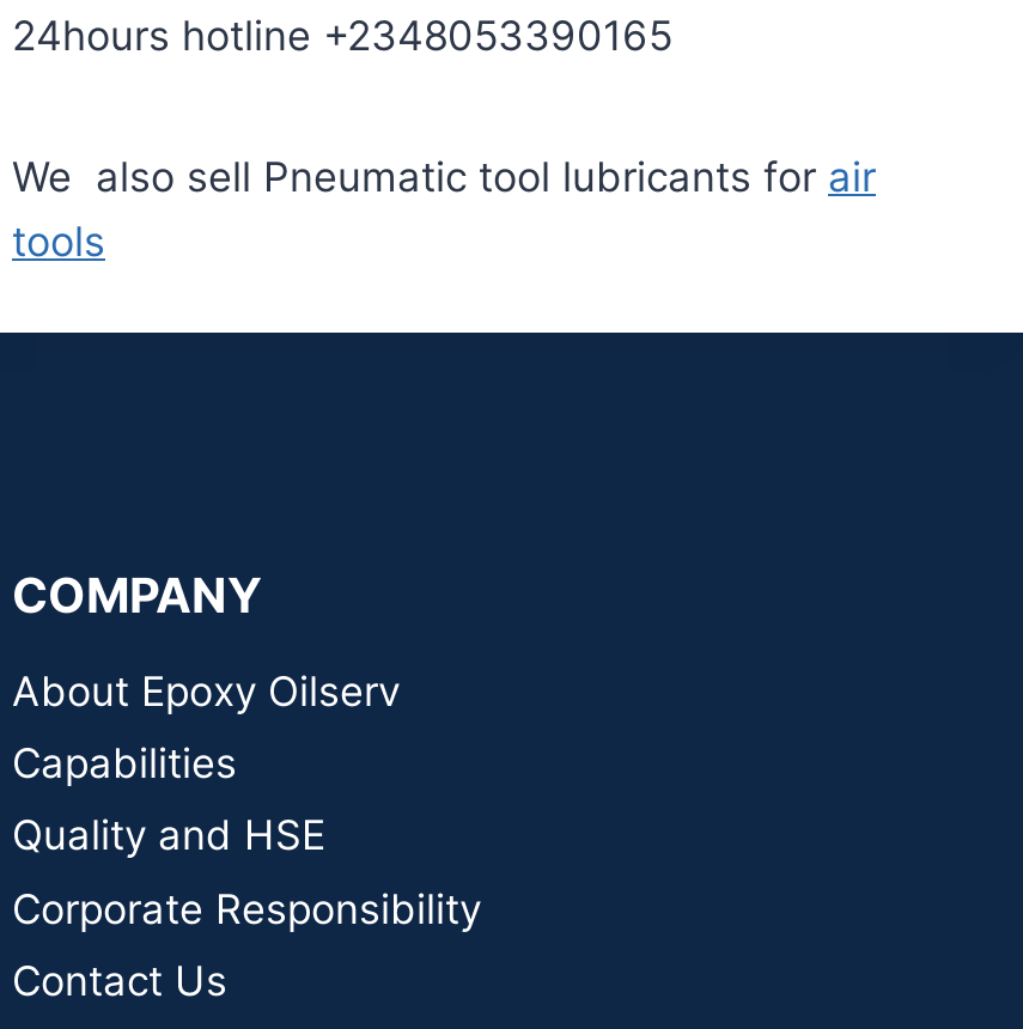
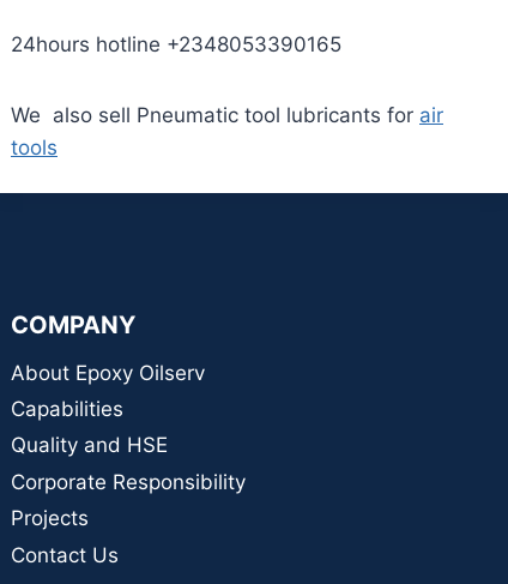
none -> [11,507,89,531] Projects

